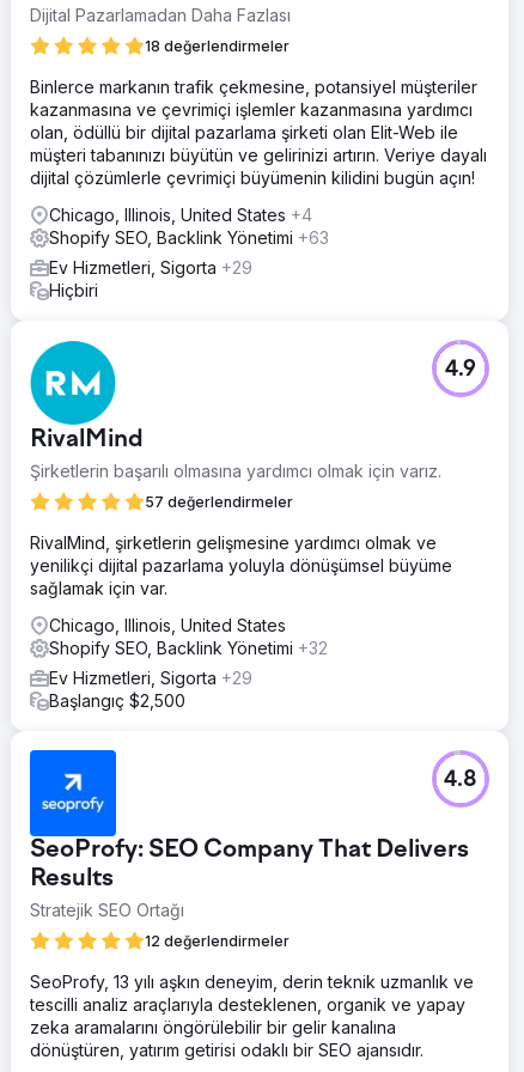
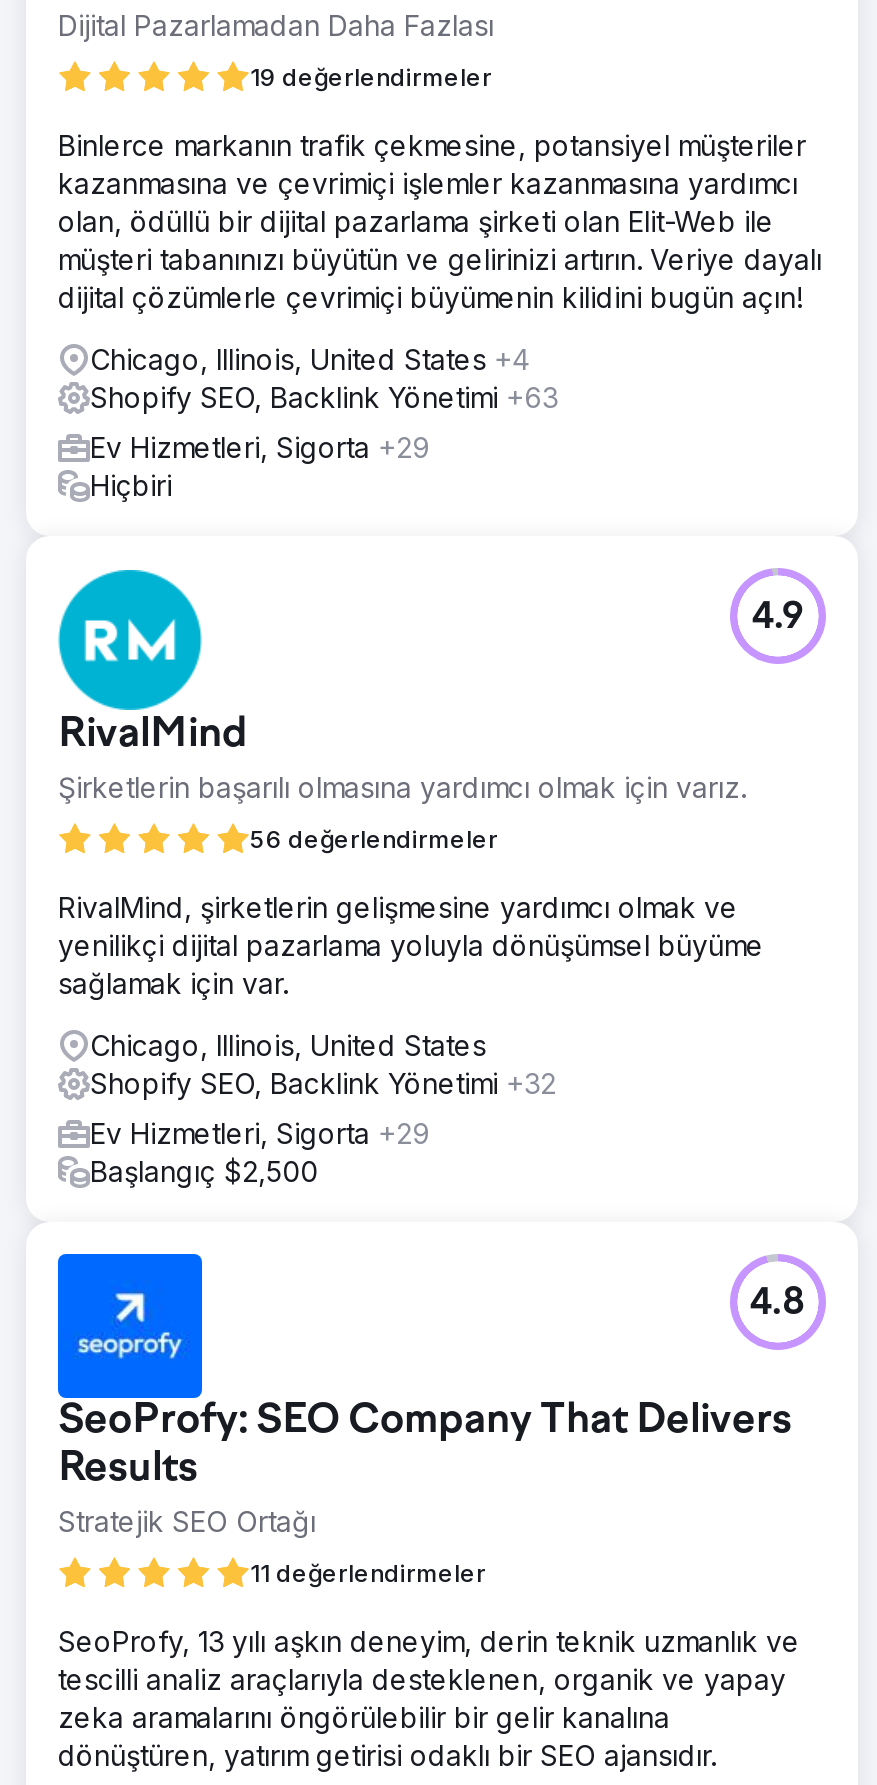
[145,37,290,55] 18 değerlendirmeler -> [250,62,492,92] 19 değerlendirmeler
[145,493,293,511] 57 değerlendirmeler -> [250,824,498,854] 56 değerlendirmeler
[145,932,290,950] 12 değerlendirmeler -> [250,1558,486,1588] 11 değerlendirmeler

